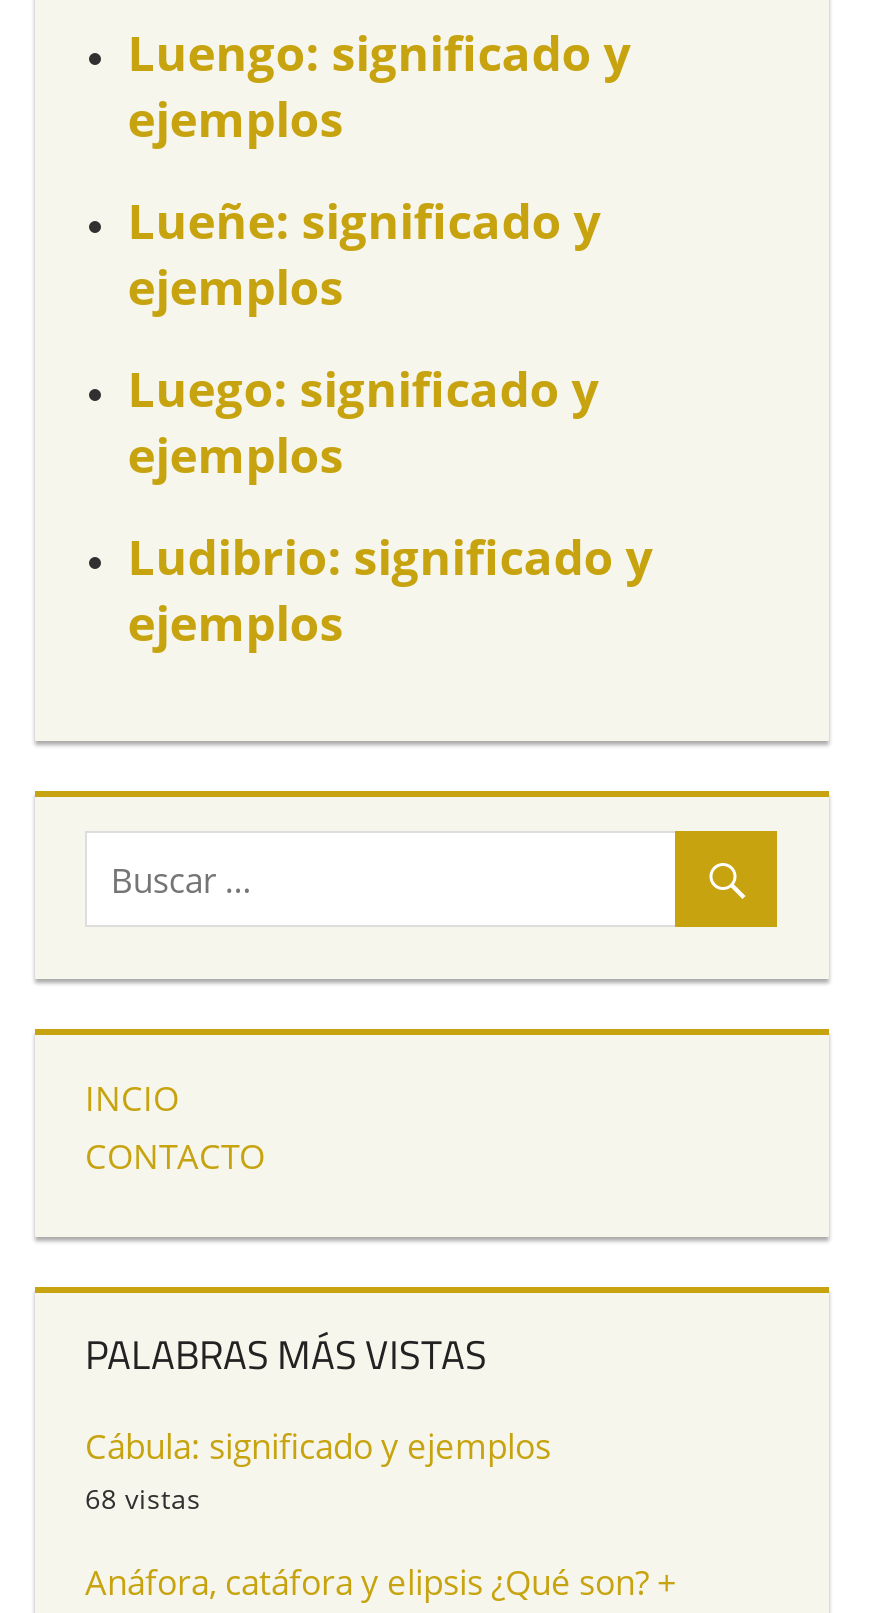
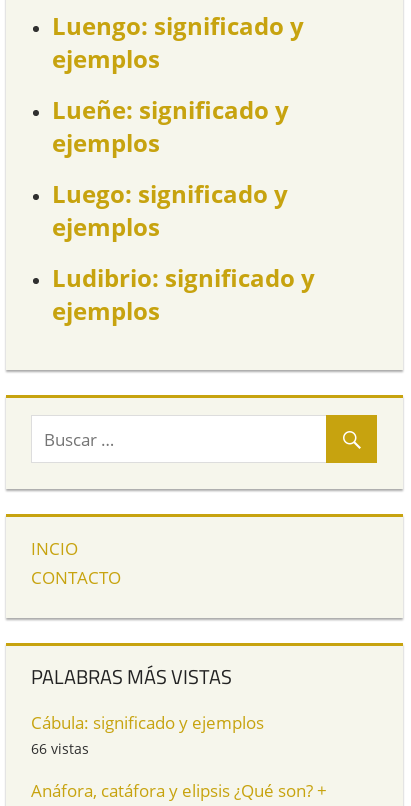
[85,1480,201,1518] 68 vistas -> [31,739,89,758] 66 vistas

